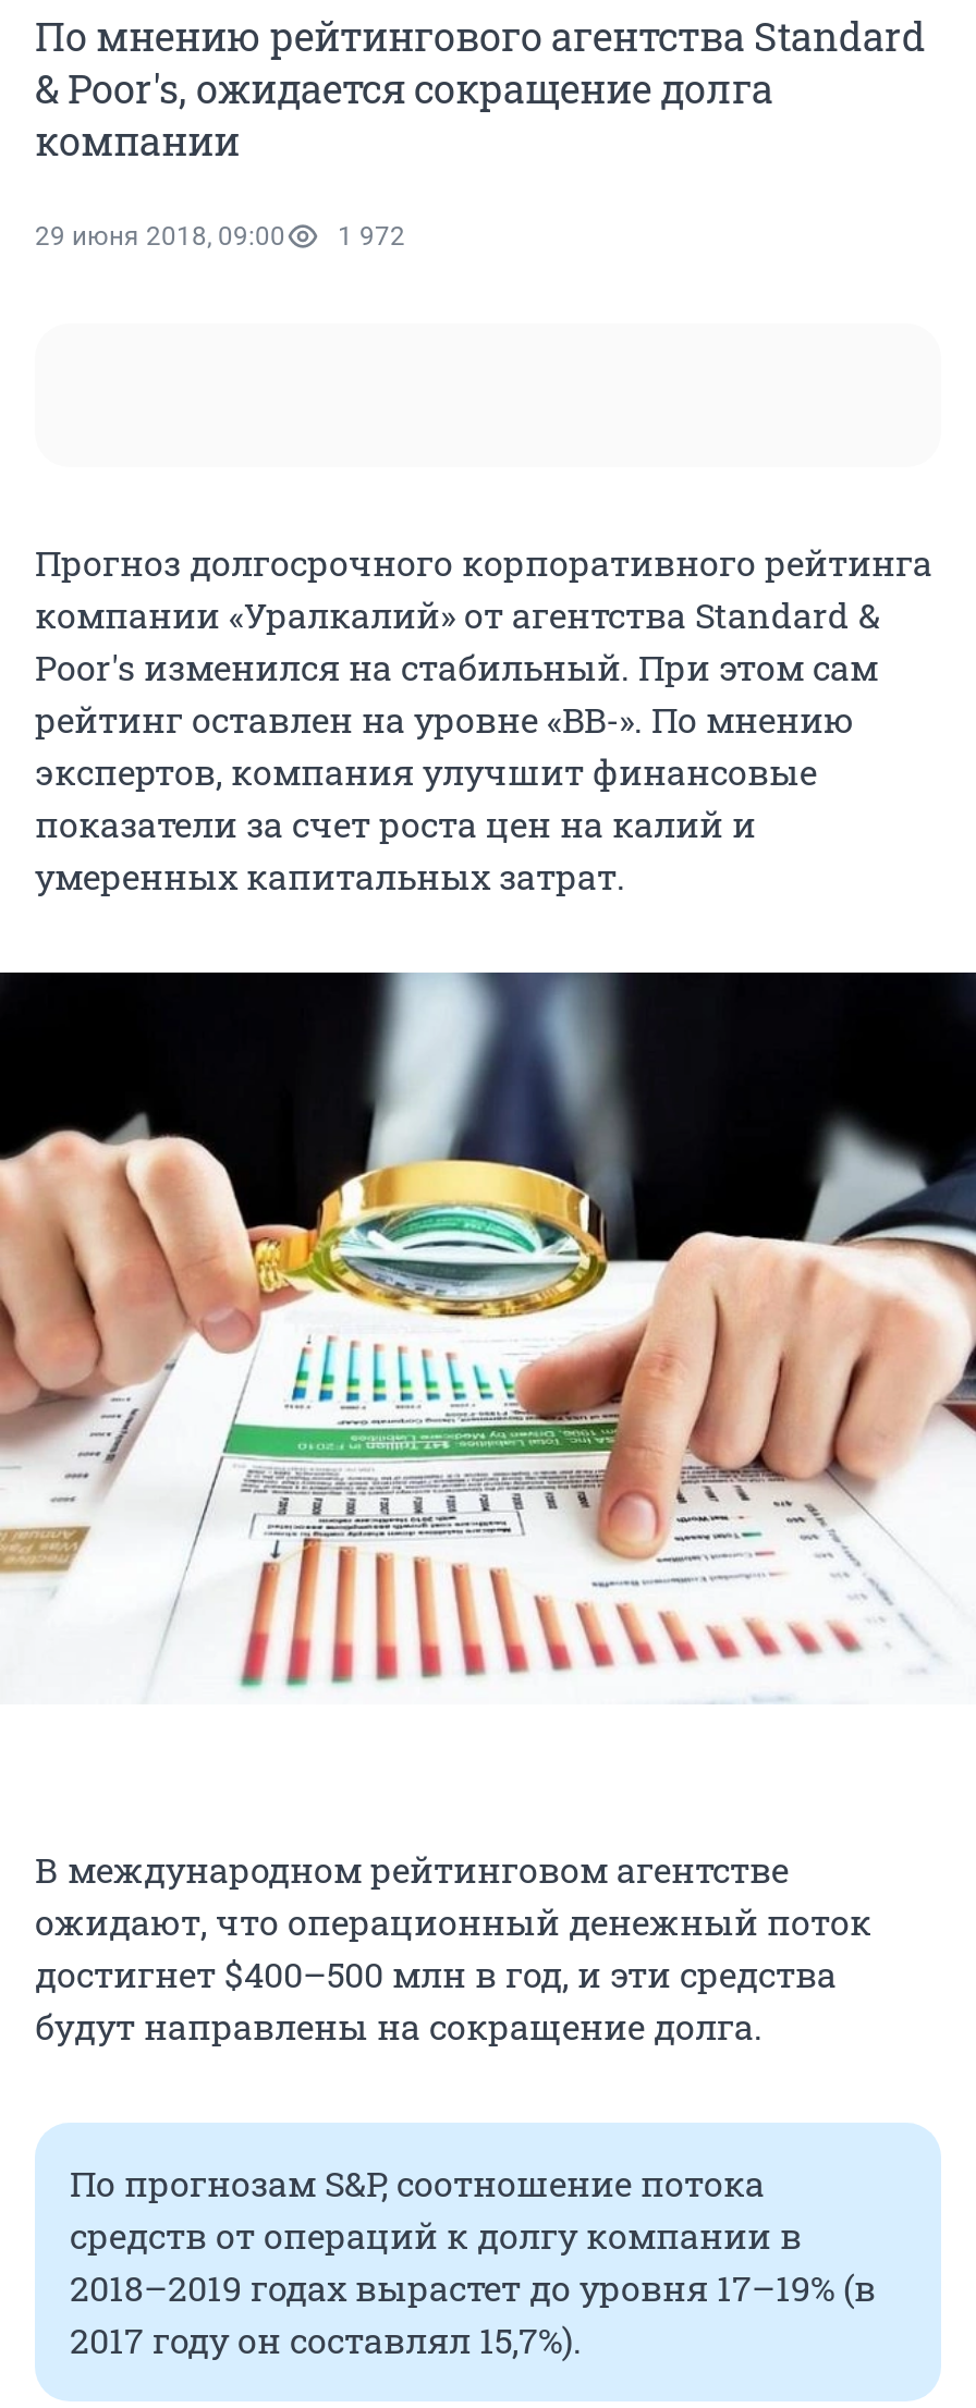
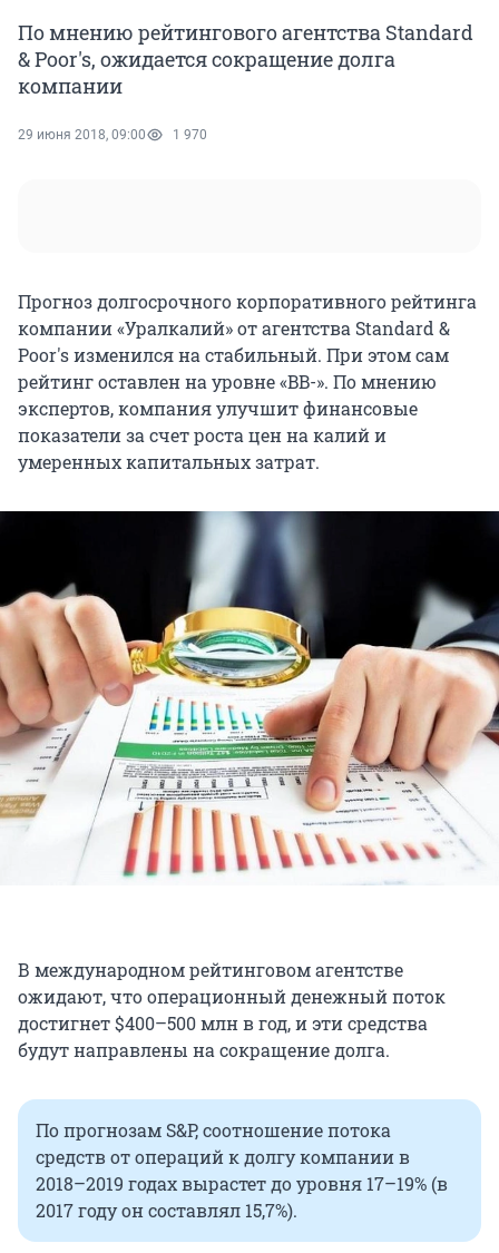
[35,221,405,252] 29 июня 2018, 09:00 1 972 -> [18,127,207,143] 29 июня 2018, 09:00 1 970

